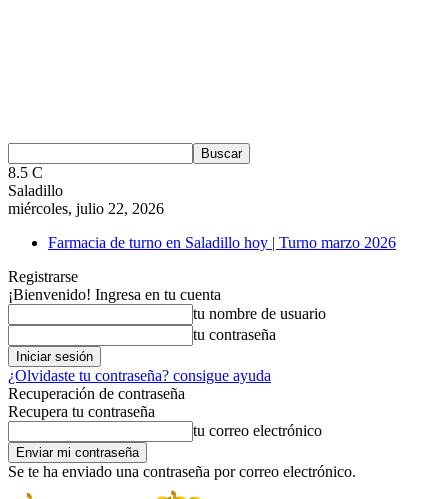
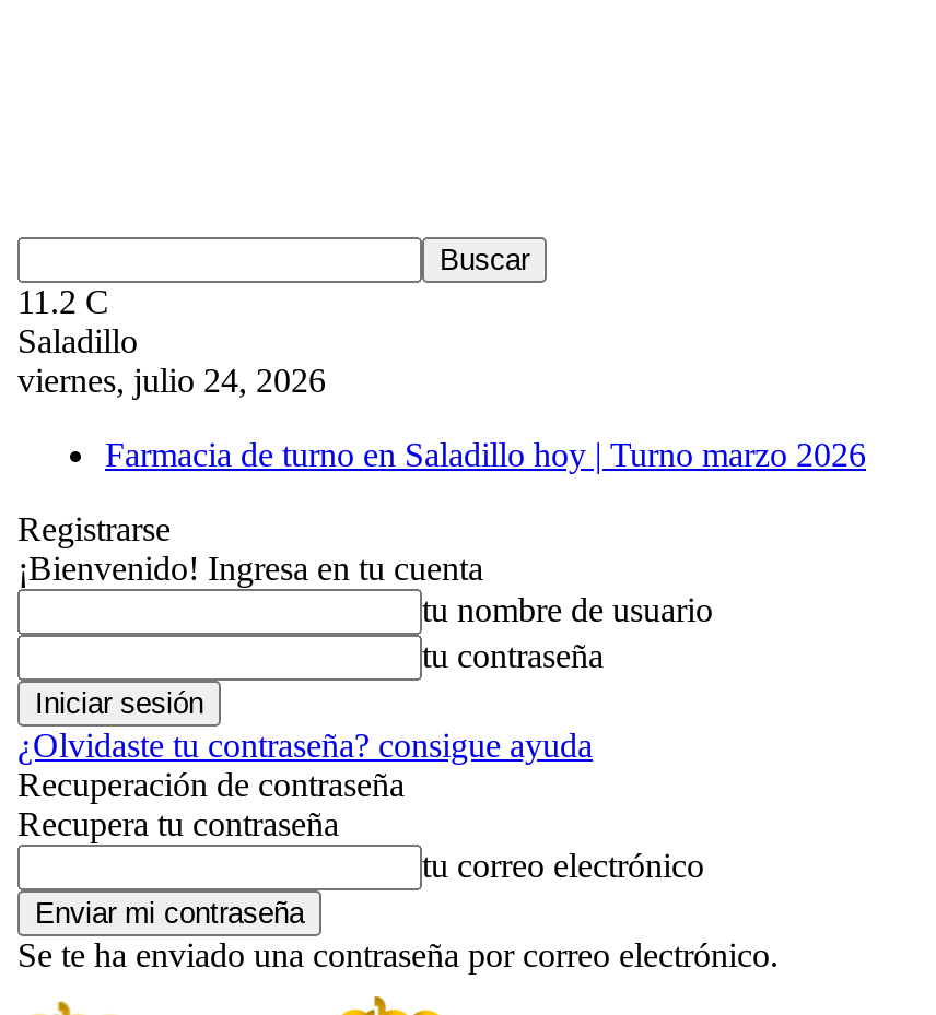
[8,164,43,181] 8.5 C -> [17,283,109,320] 11.2 C
[8,200,164,217] miércoles, julio 22, 2026 -> [17,362,326,399] viernes, julio 24, 2026

